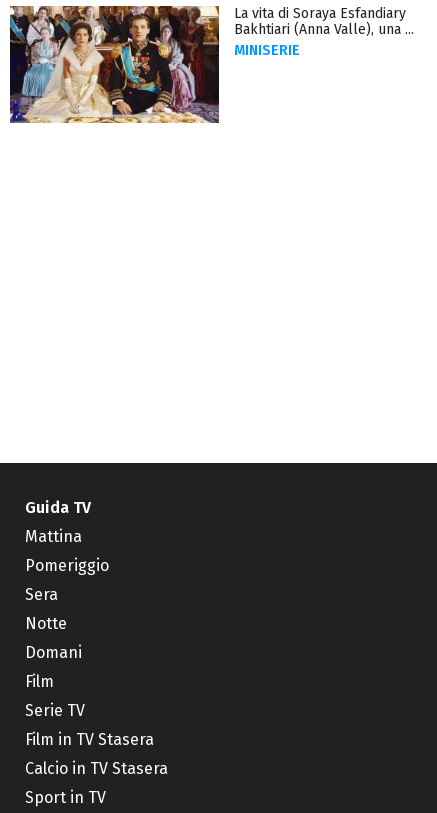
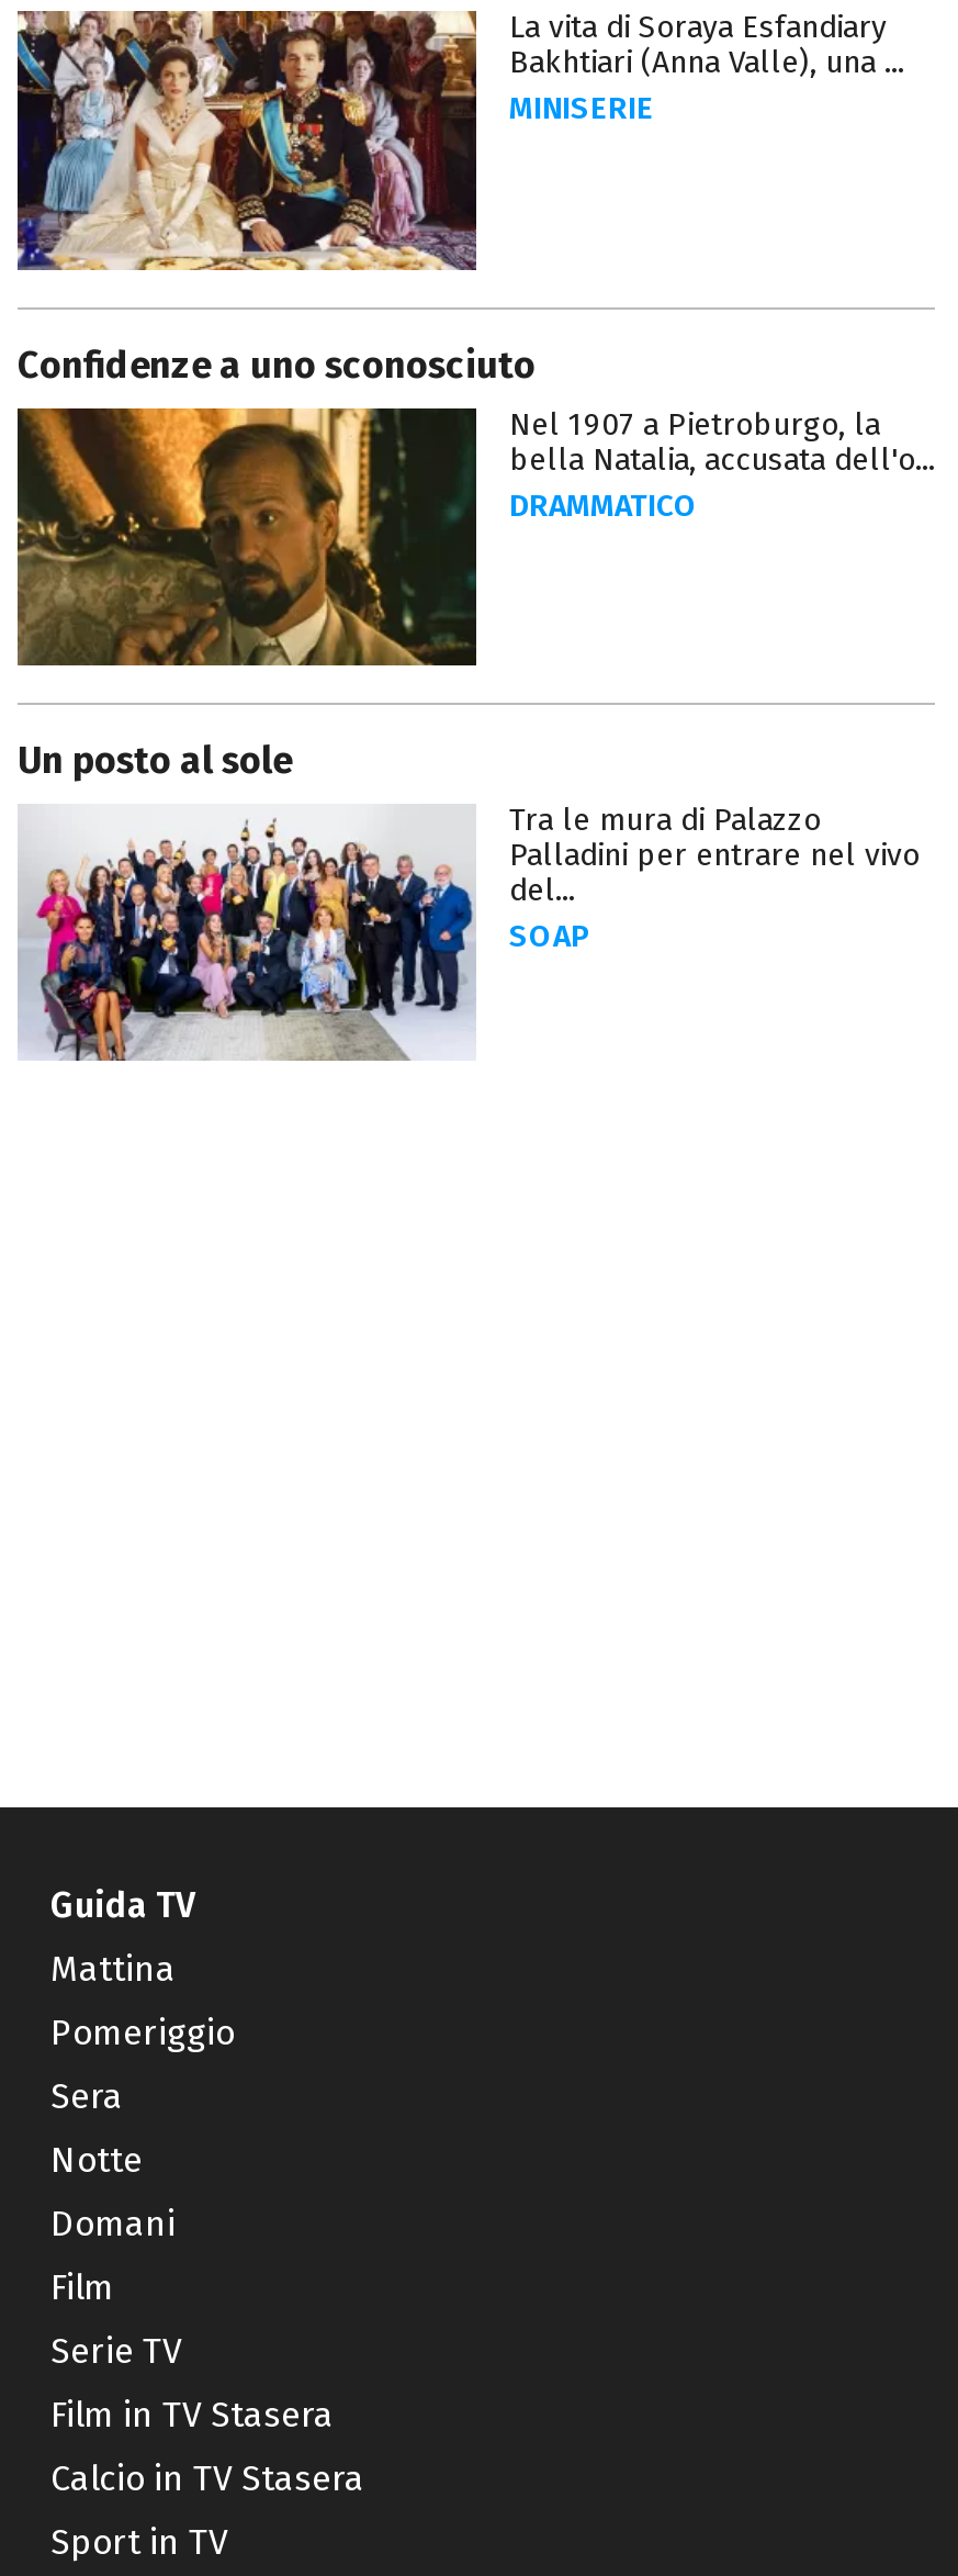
none -> [15,342,935,668] [image] | Confidenze a uno sconosciuto | Nel 1907 a Pietroburgo, la | bella Natalia, accusata dell'o... | DRAMMATICO
none -> [18,738,920,1063] [image] | Un posto al sole | Tra le mura di Palazzo | Palladini per entrare nel vivo | del... | SOAP

